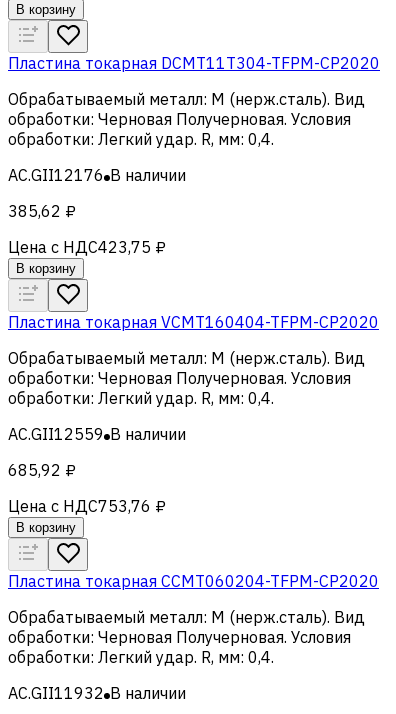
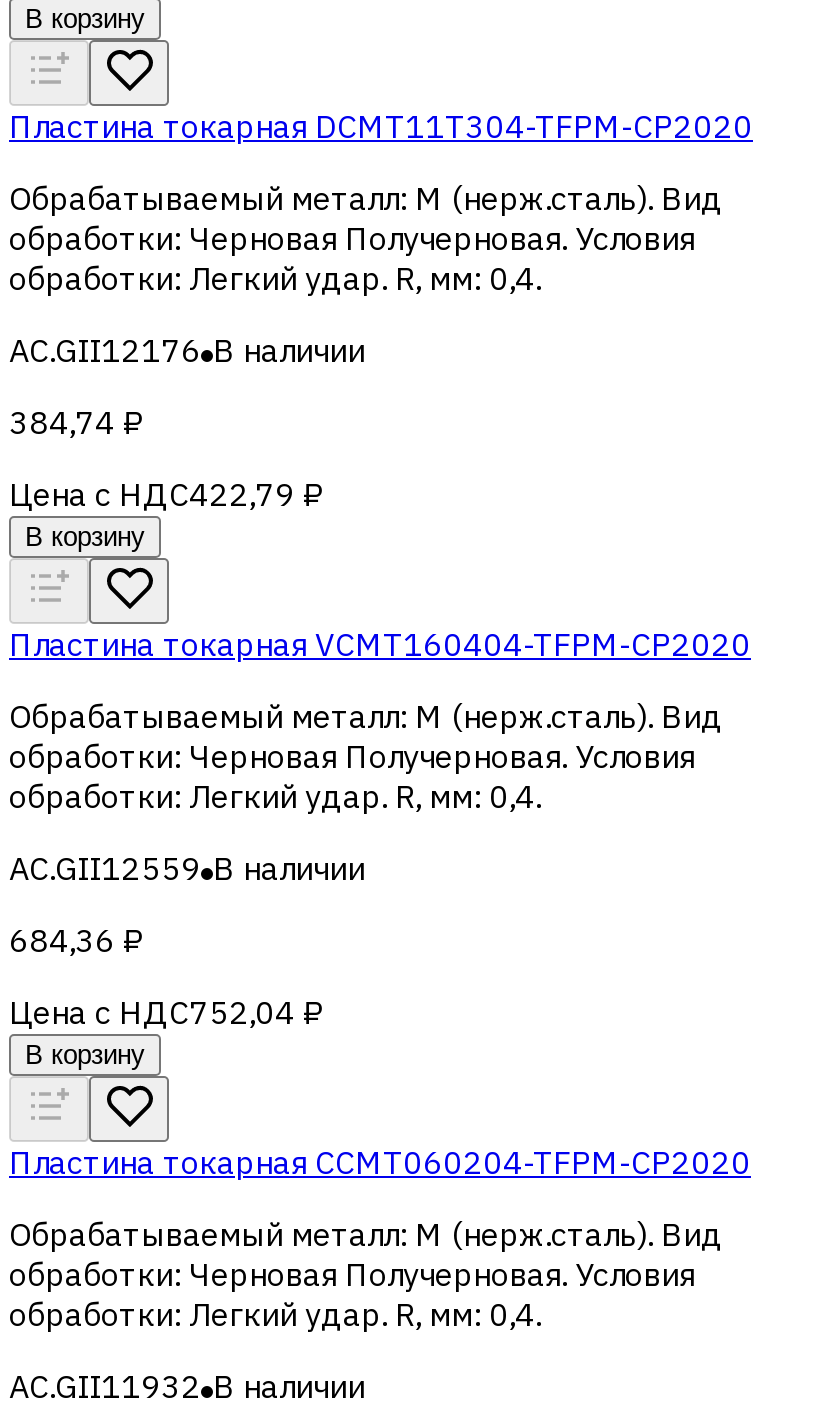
[8,201,76,221] 385,62 ₽ -> [9,401,145,441] 384,74 ₽
[8,237,166,257] Цена с НДС423,75 ₽ -> [9,473,325,513] Цена с НДС422,79 ₽
[8,460,76,480] 685,92 ₽ -> [9,919,145,959] 684,36 ₽
[8,496,166,516] Цена с НДС753,76 ₽ -> [9,991,325,1031] Цена с НДС752,04 ₽

